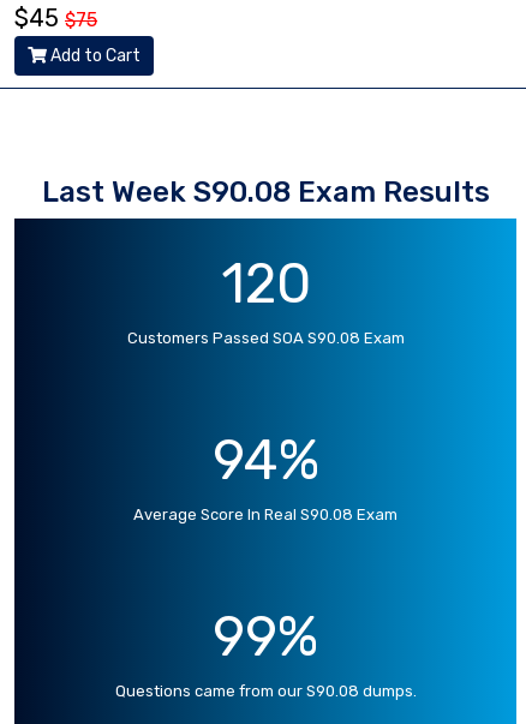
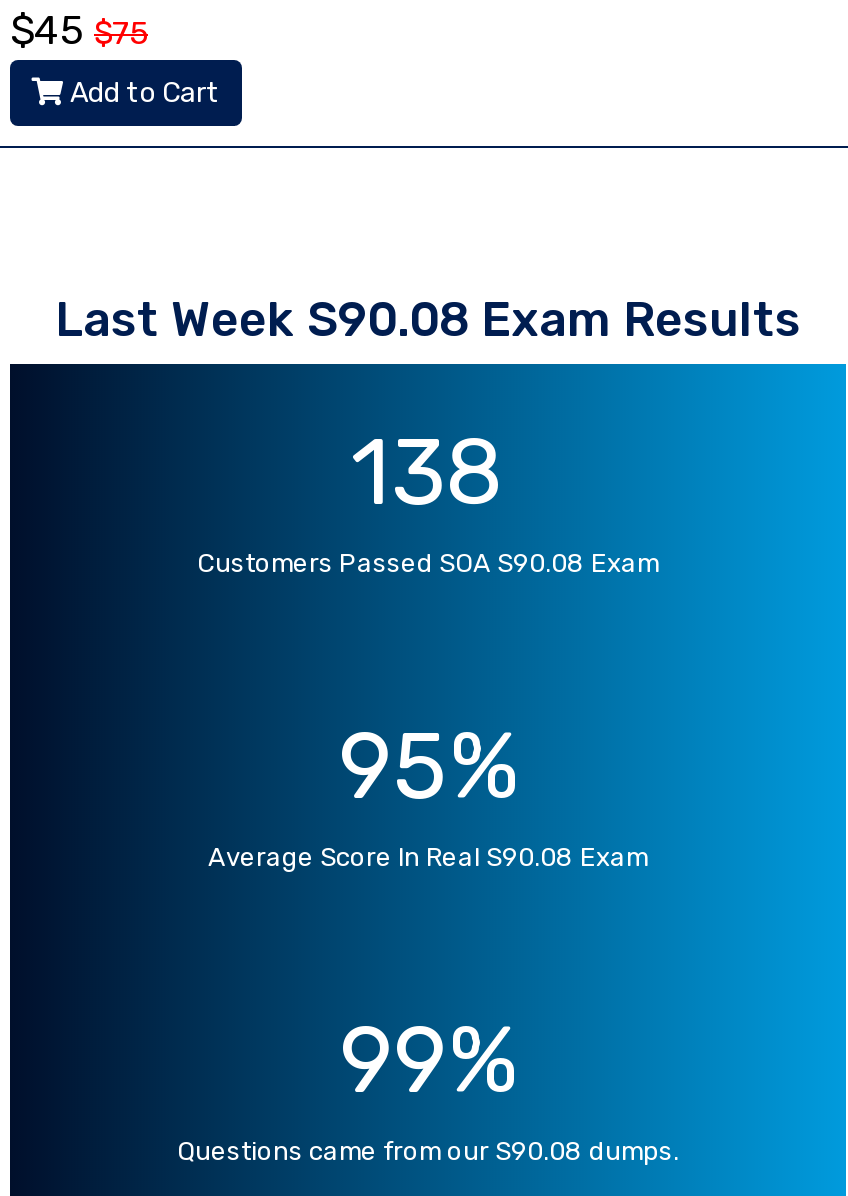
[220,252,310,318] 120 -> [351,419,505,529] 138
[212,428,319,494] 94% -> [339,713,517,823] 95%

